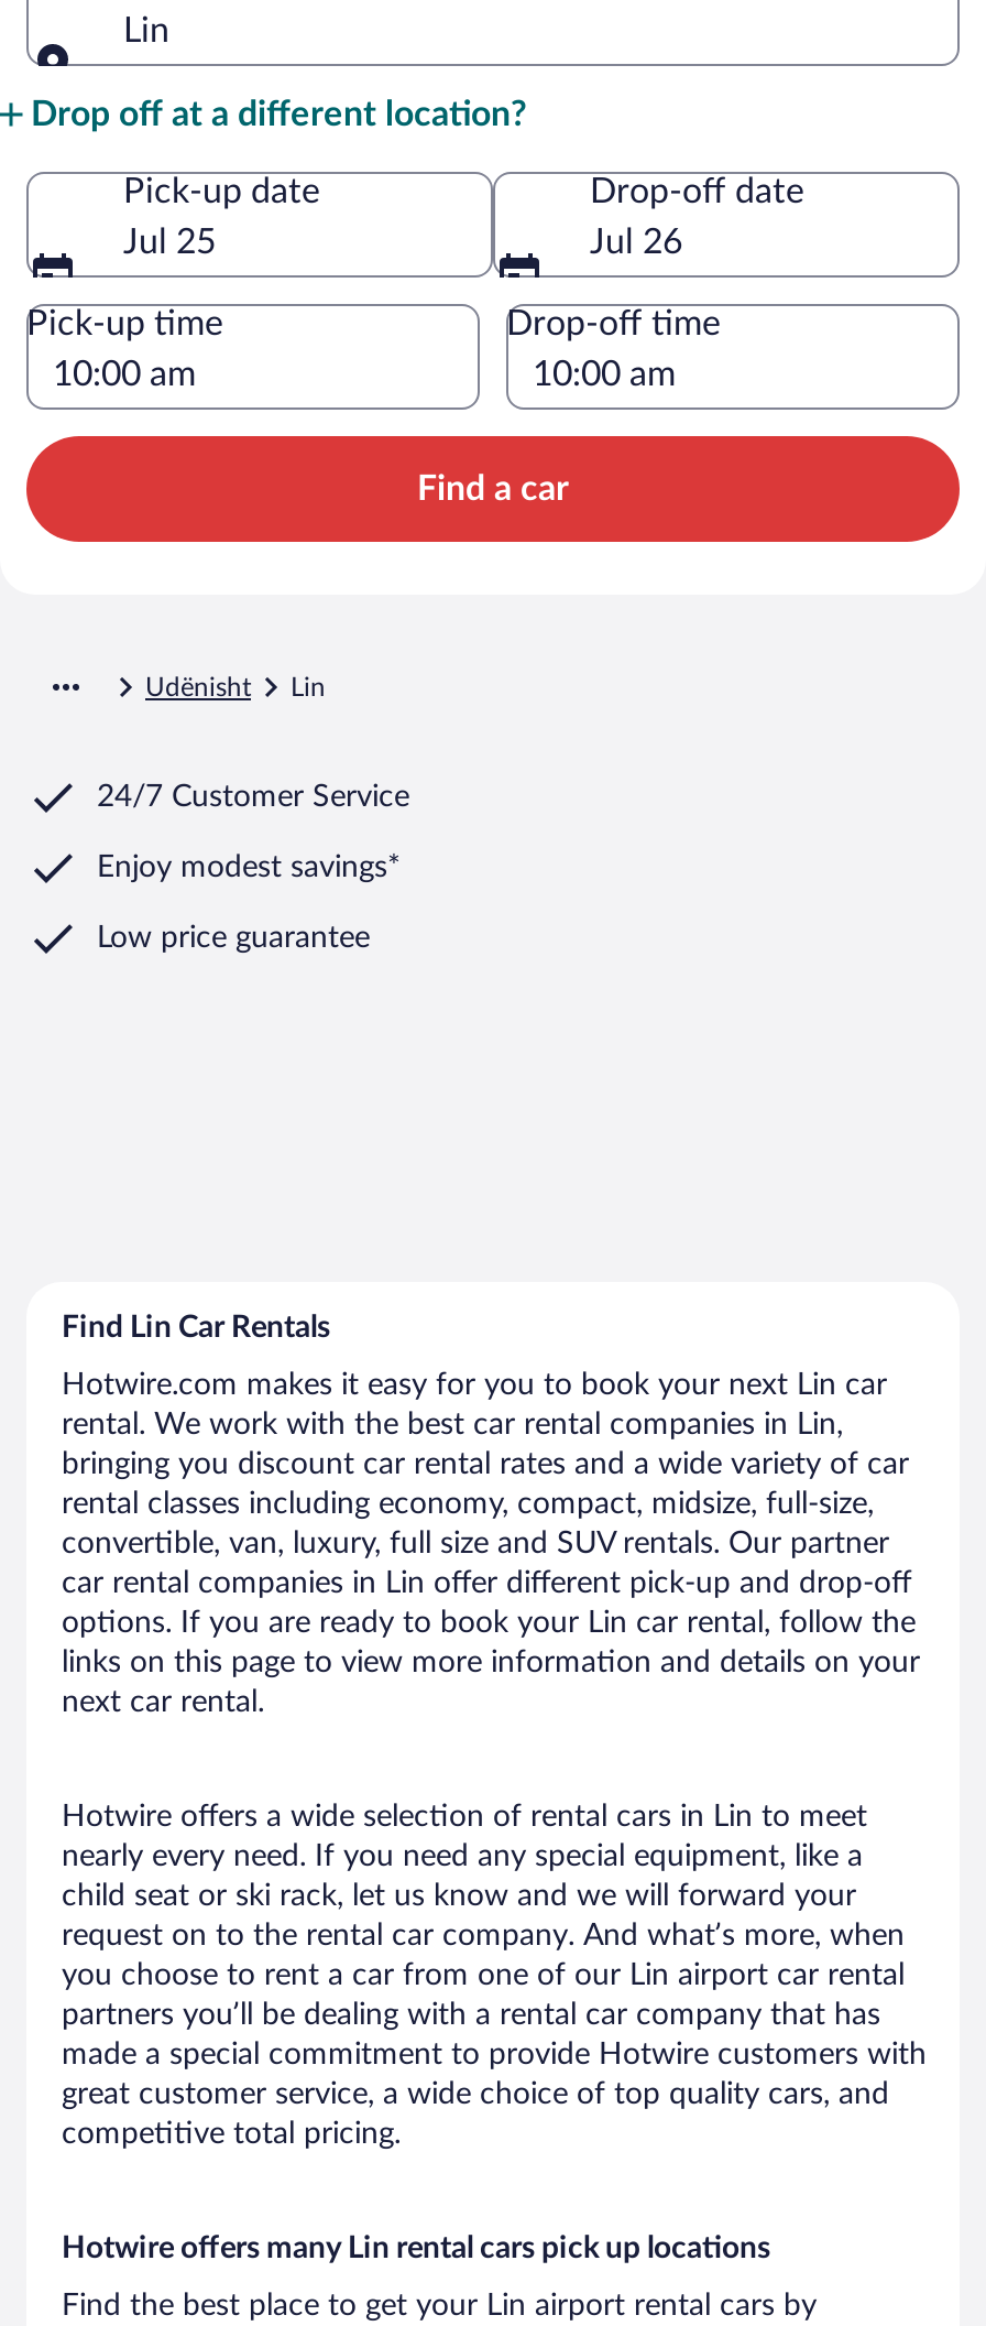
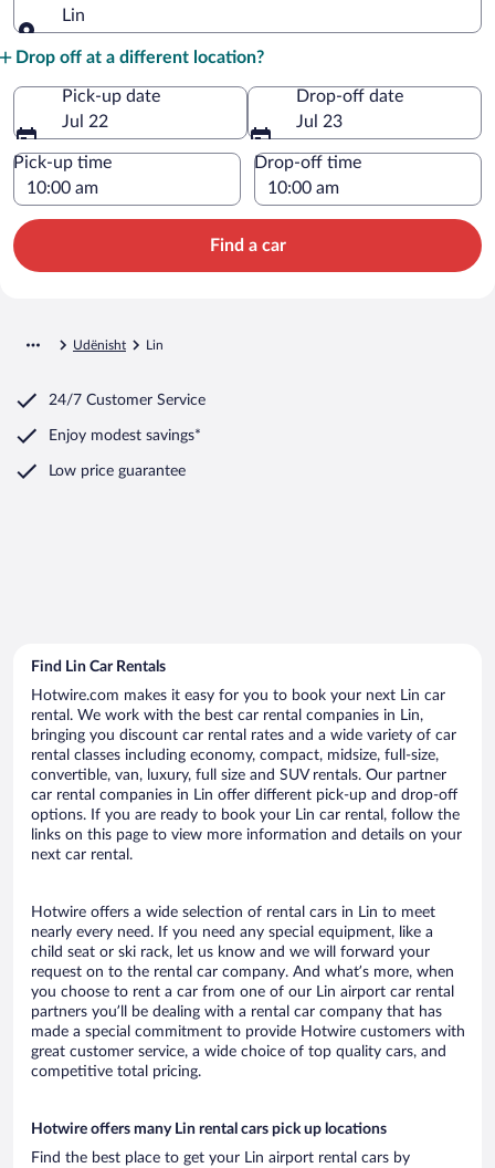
[123,224,216,259] Jul 25 -> [62,112,108,130] Jul 22
[590,224,682,259] Jul 26 -> [296,112,343,130] Jul 23

